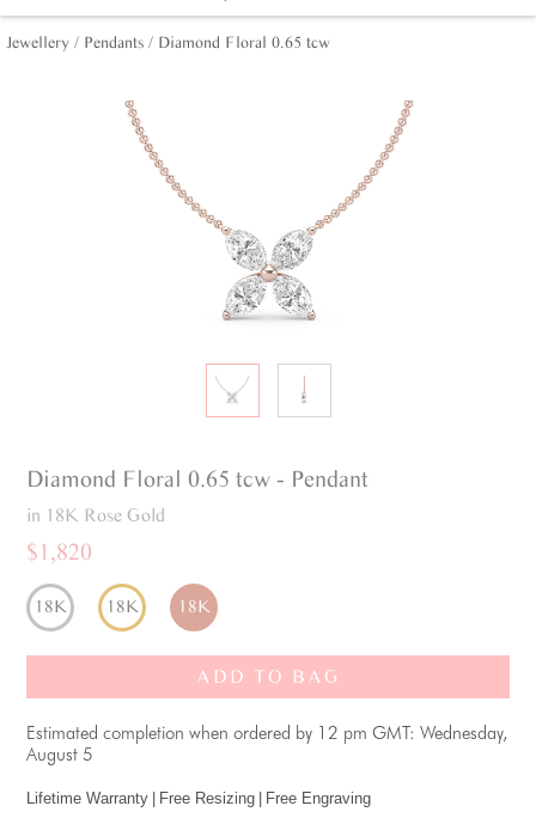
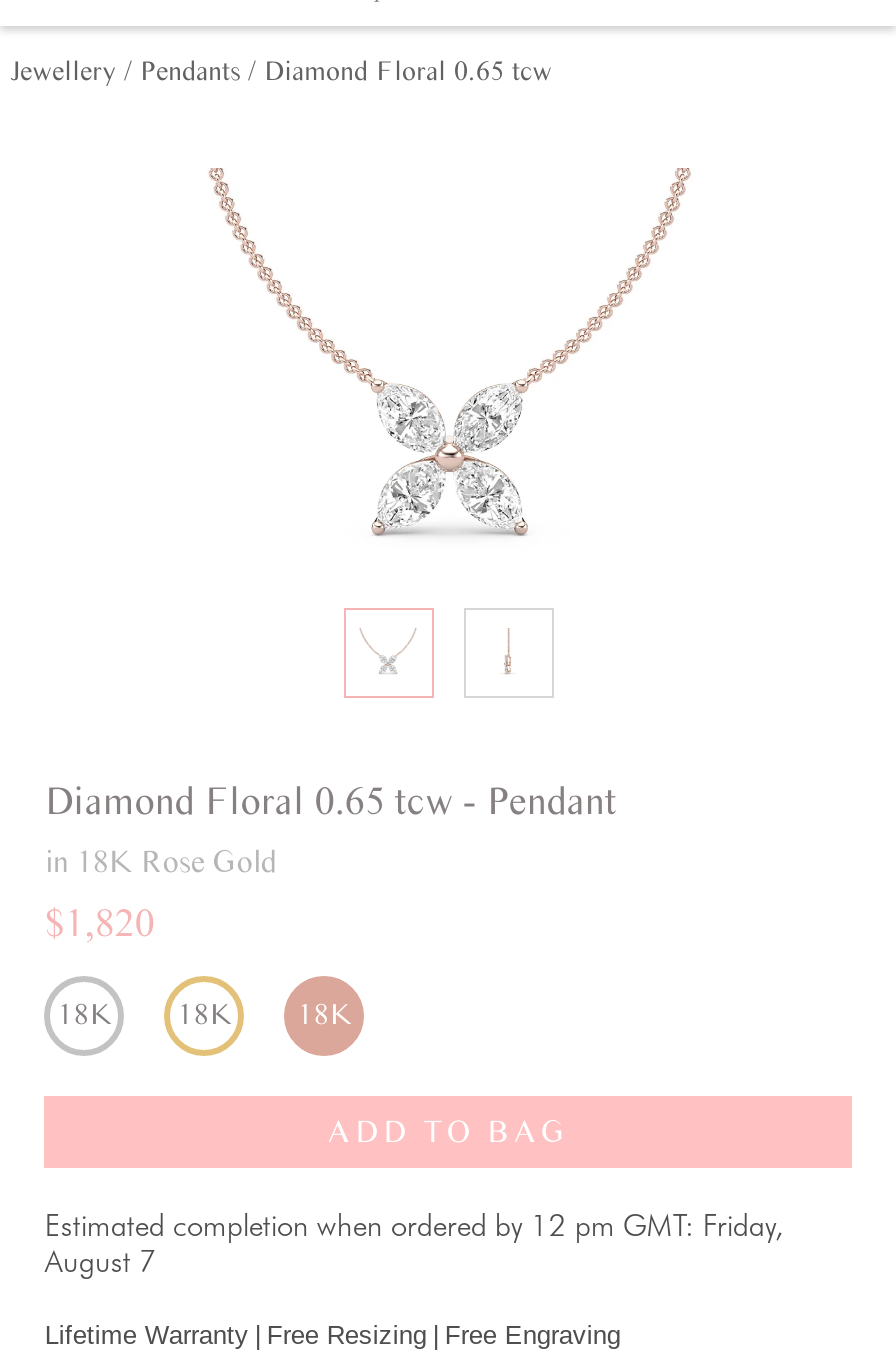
[27,722,508,744] Estimated completion when ordered by 12 pm GMT: Wednesday, -> [45,1208,783,1244] Estimated completion when ordered by 12 pm GMT: Friday,
[27,744,94,765] August 5 -> [45,1244,157,1280] August 7

